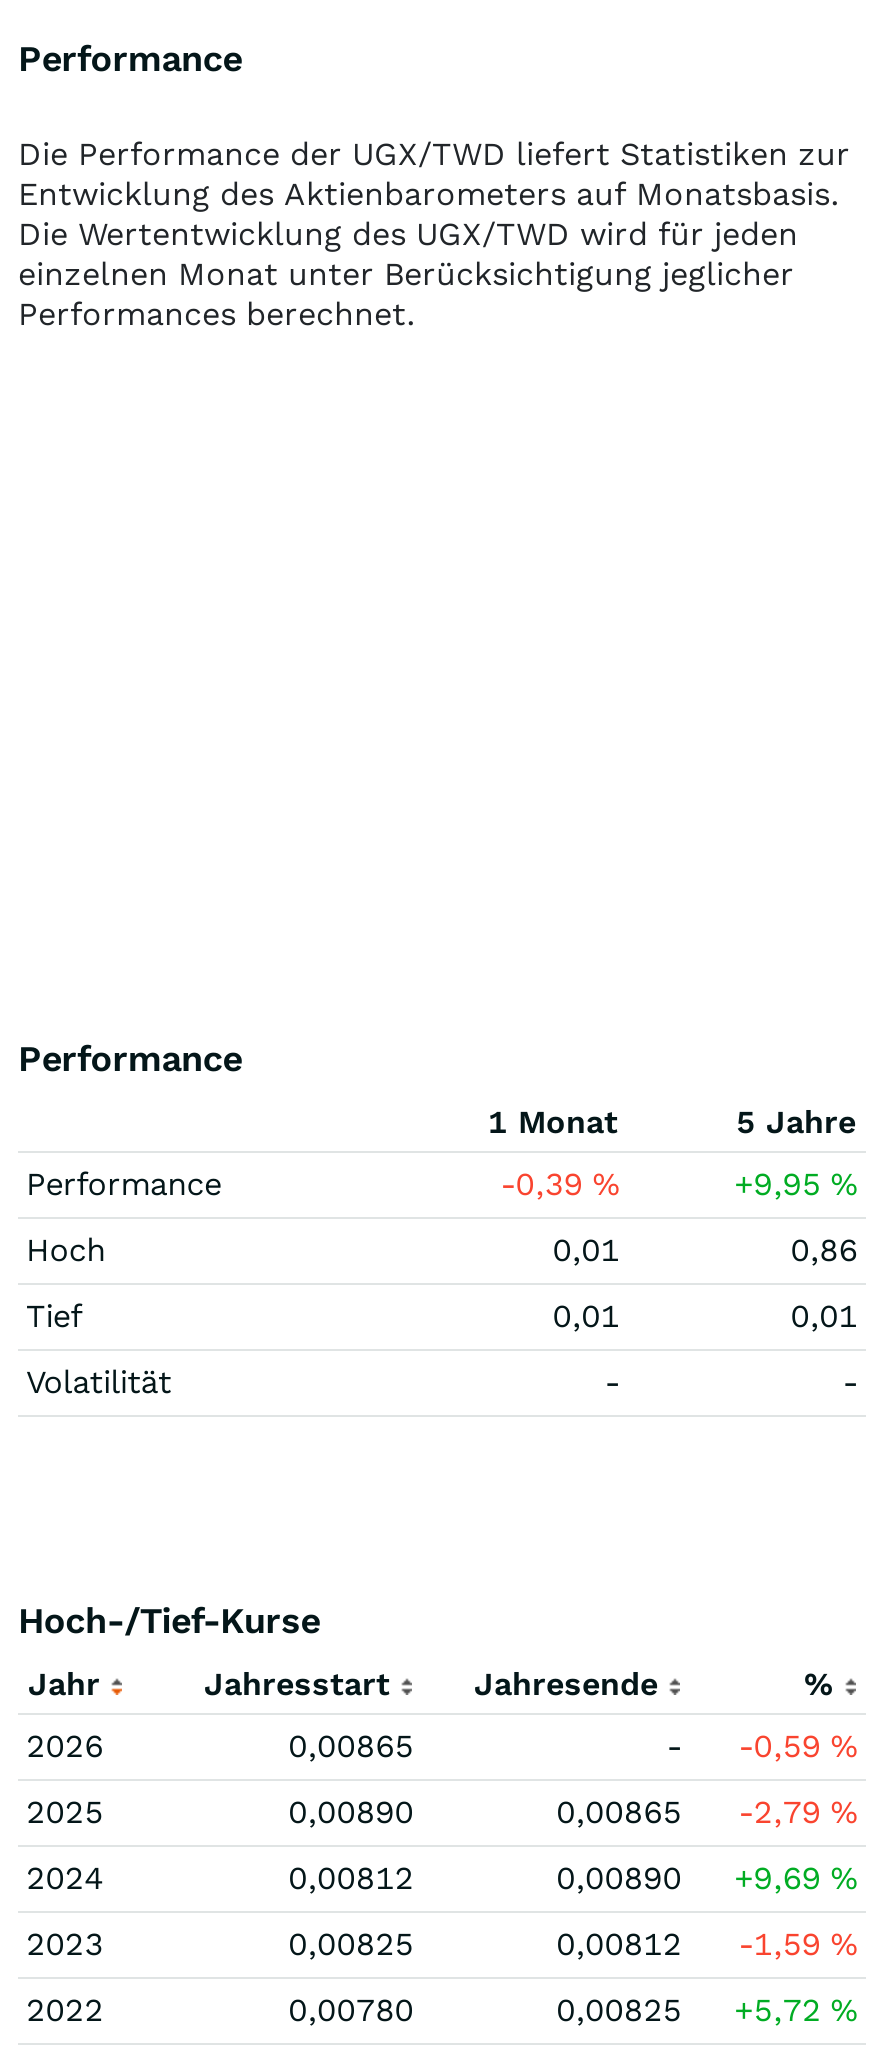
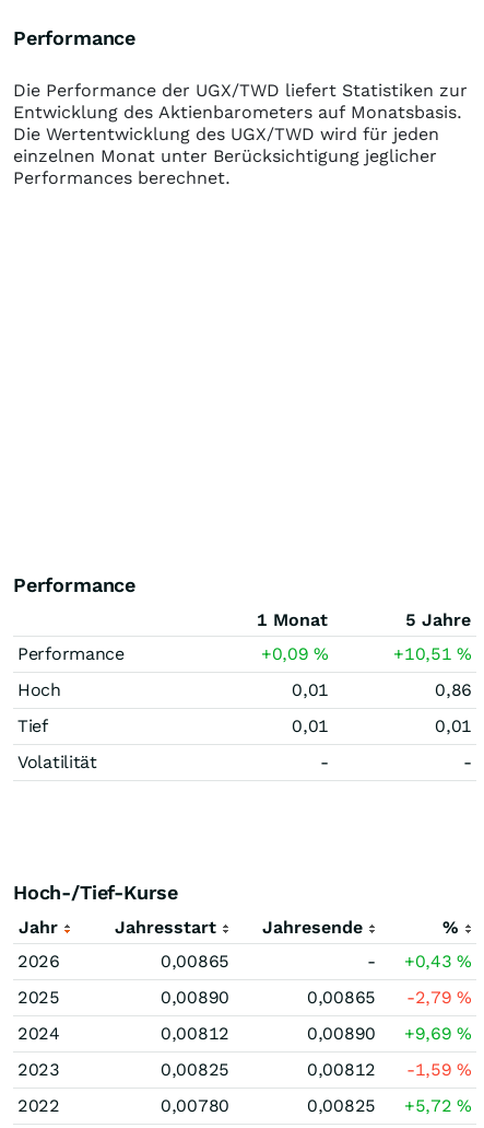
[500,1165,620,1203] -0,39% -> [261,643,329,664] +0,09%
[734,1165,858,1203] +9,95% -> [394,643,472,664] +10,51%
[738,1727,858,1765] -0,59% -> [404,951,472,972] +0,43%

